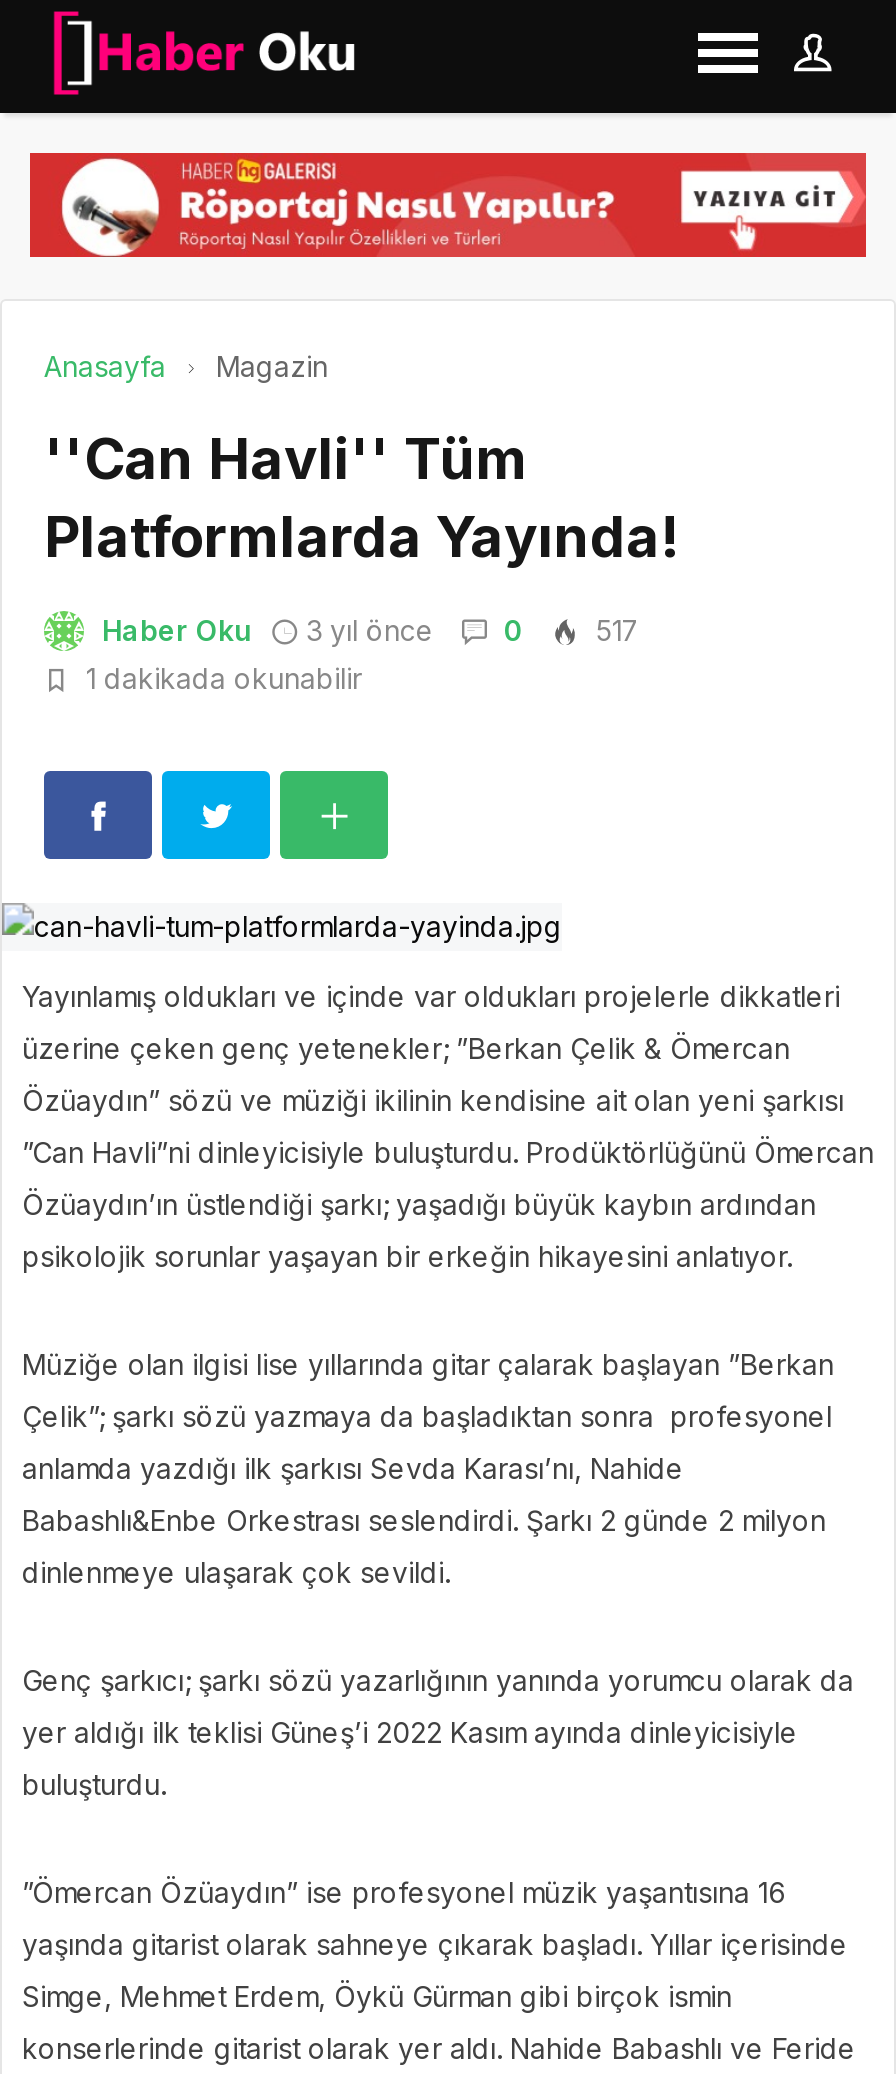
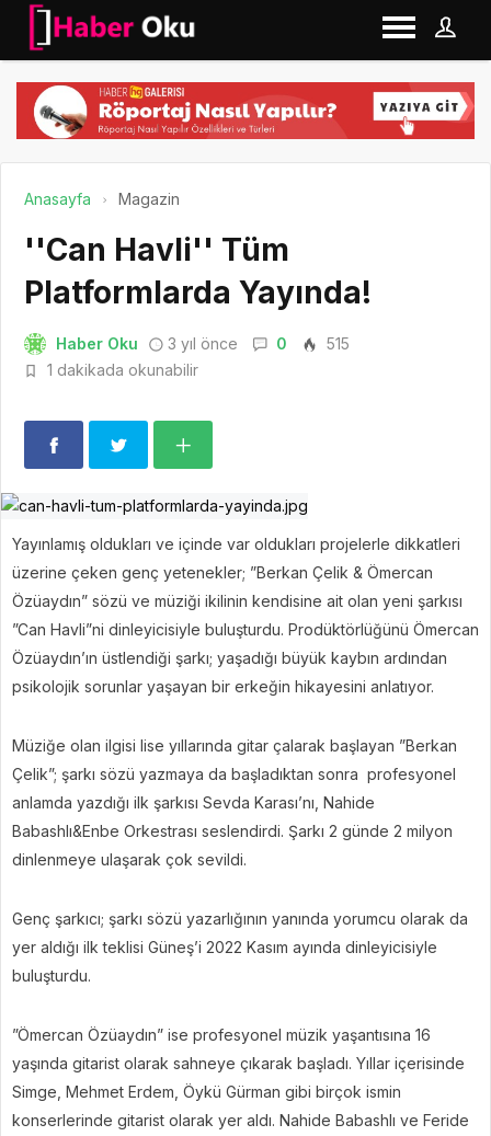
[504,612,640,646] 0 517 -> [276,334,350,352] 0 515

